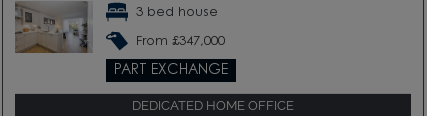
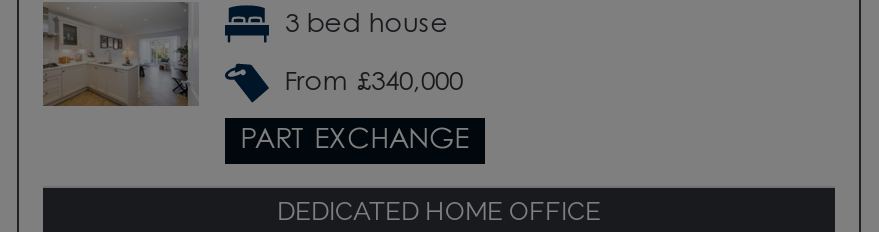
[136,35,225,48] From £347,000 -> [285,69,463,95] From £340,000

